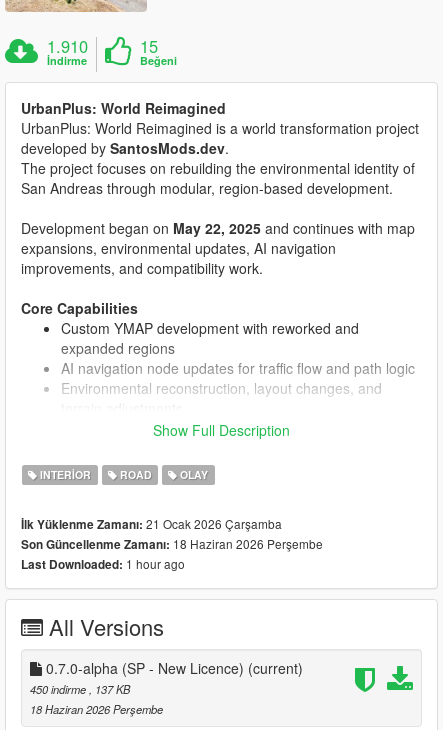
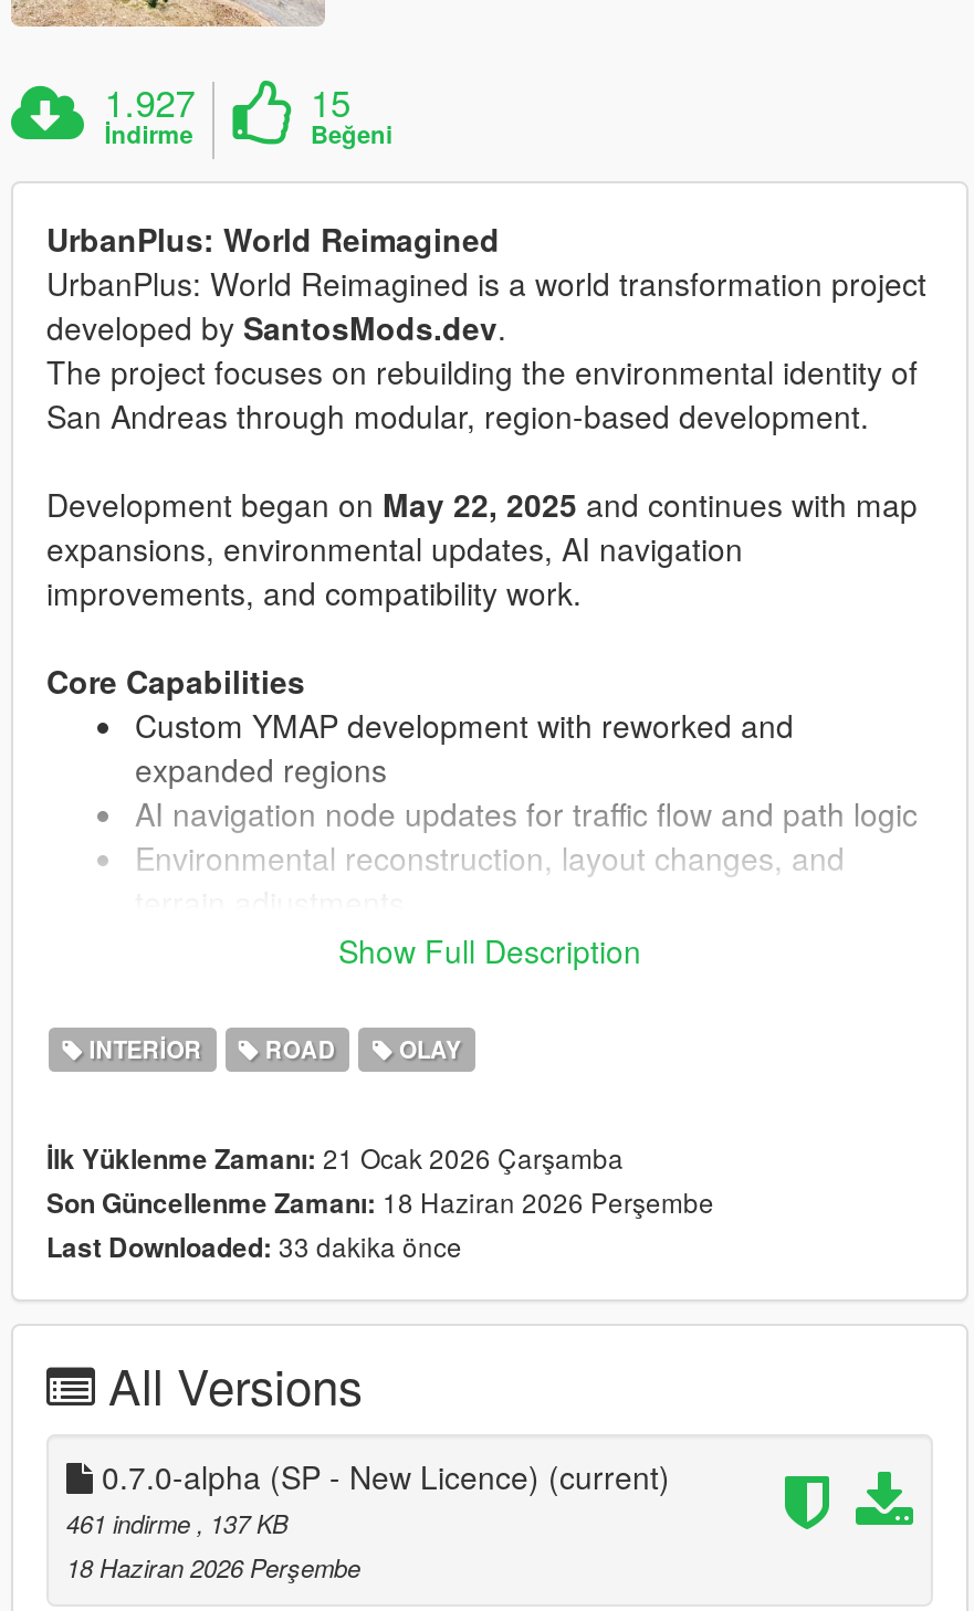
[47,34,88,58] 1.910 -> [104,76,195,129] 1.927
[21,555,185,573] Last Downloaded: 1 hour ago -> [46,1227,462,1267] Last Downloaded: 33 dakika önce
[30,681,130,697] 450 indirme, 137 KB -> [66,1505,287,1541] 461 indirme, 137 KB

